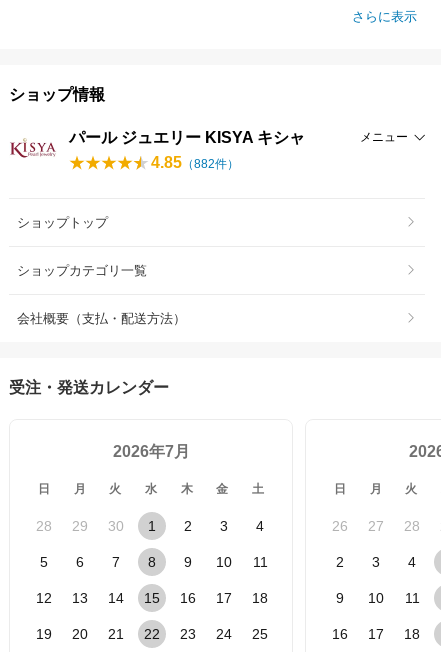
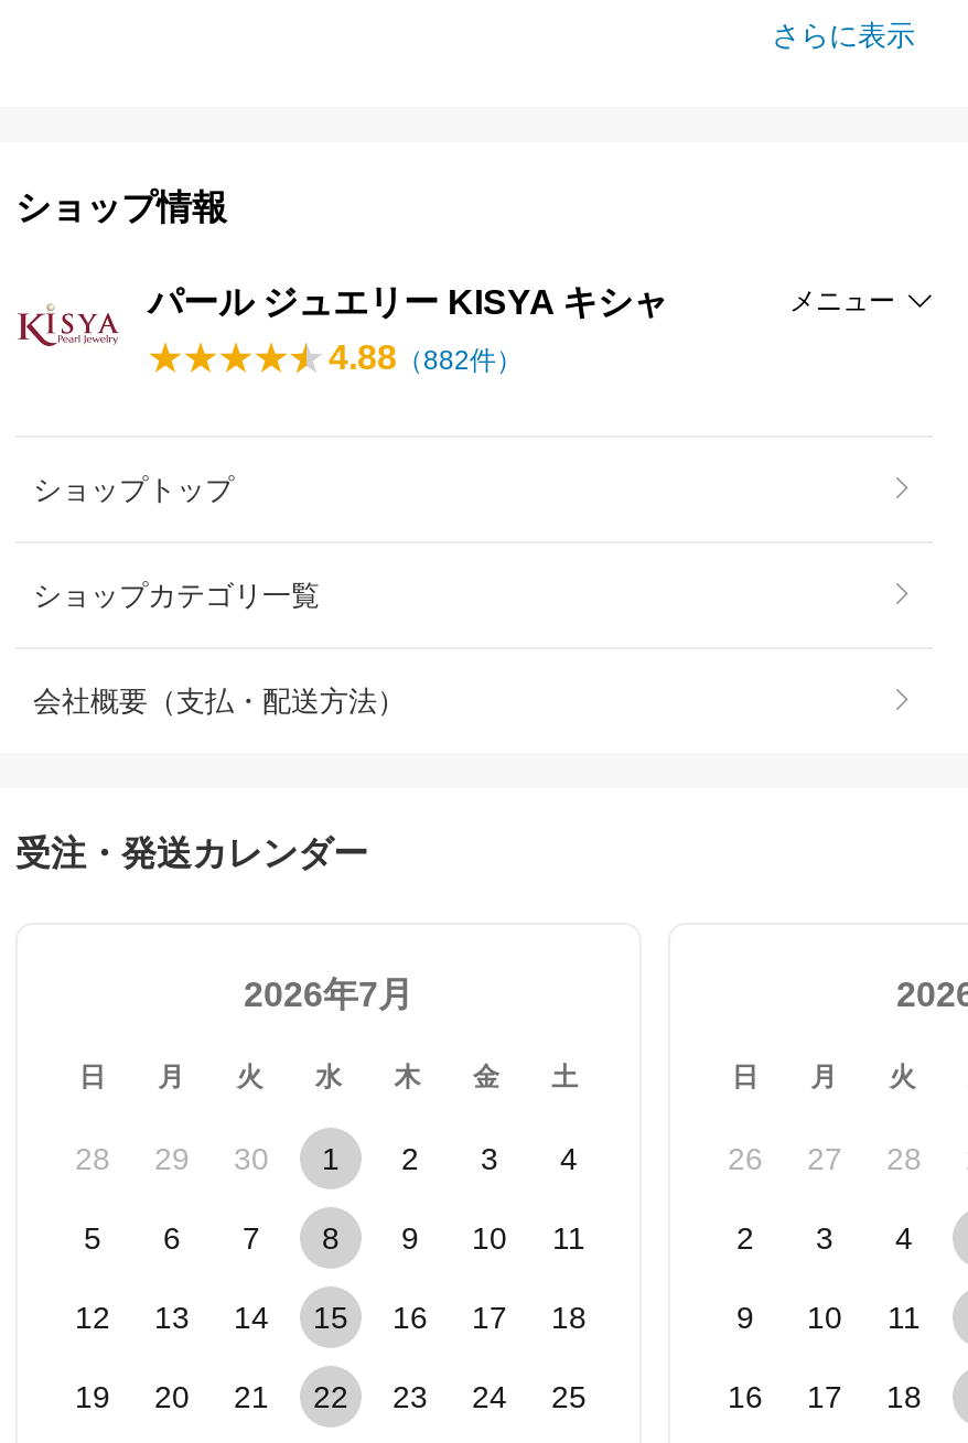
[151,154,239,171] 4.85（882件） -> [329,338,523,376] 4.88（882件）

